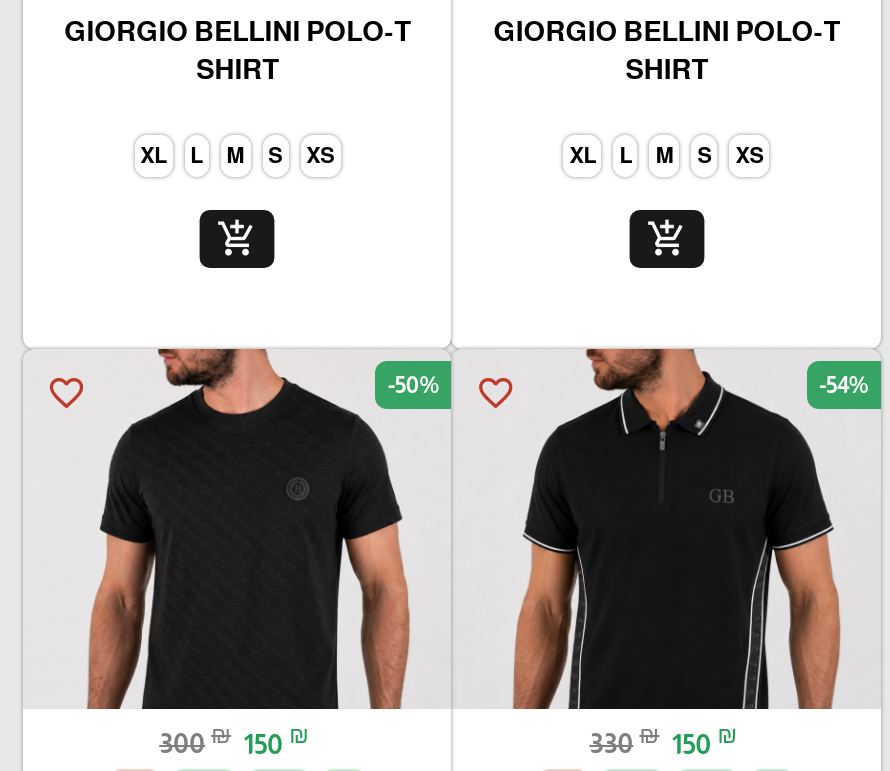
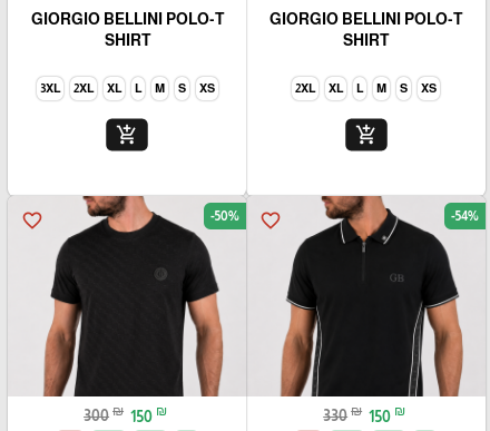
none -> [40,81,93,94] 2XL | 3XL
none -> [295,81,315,94] 2XL

